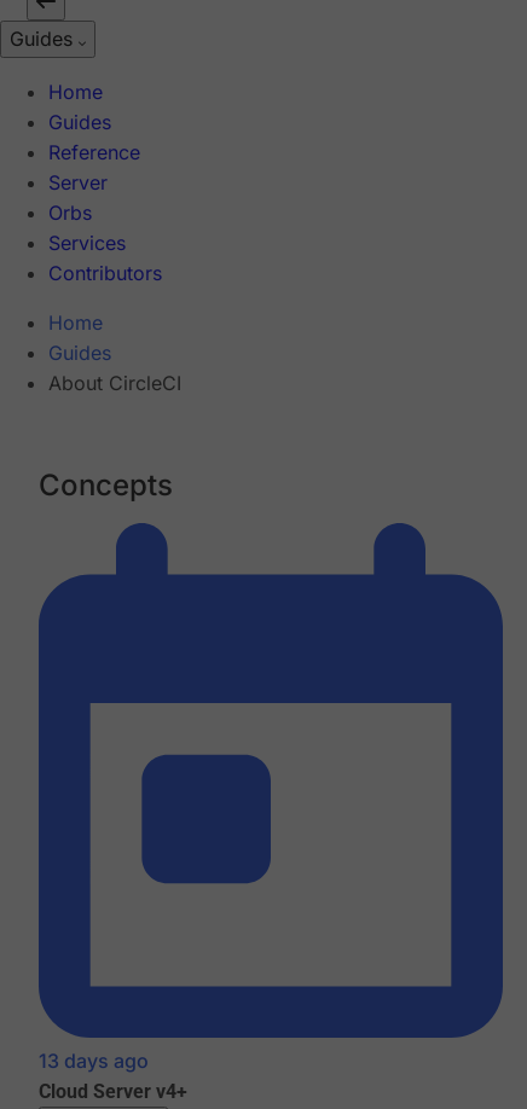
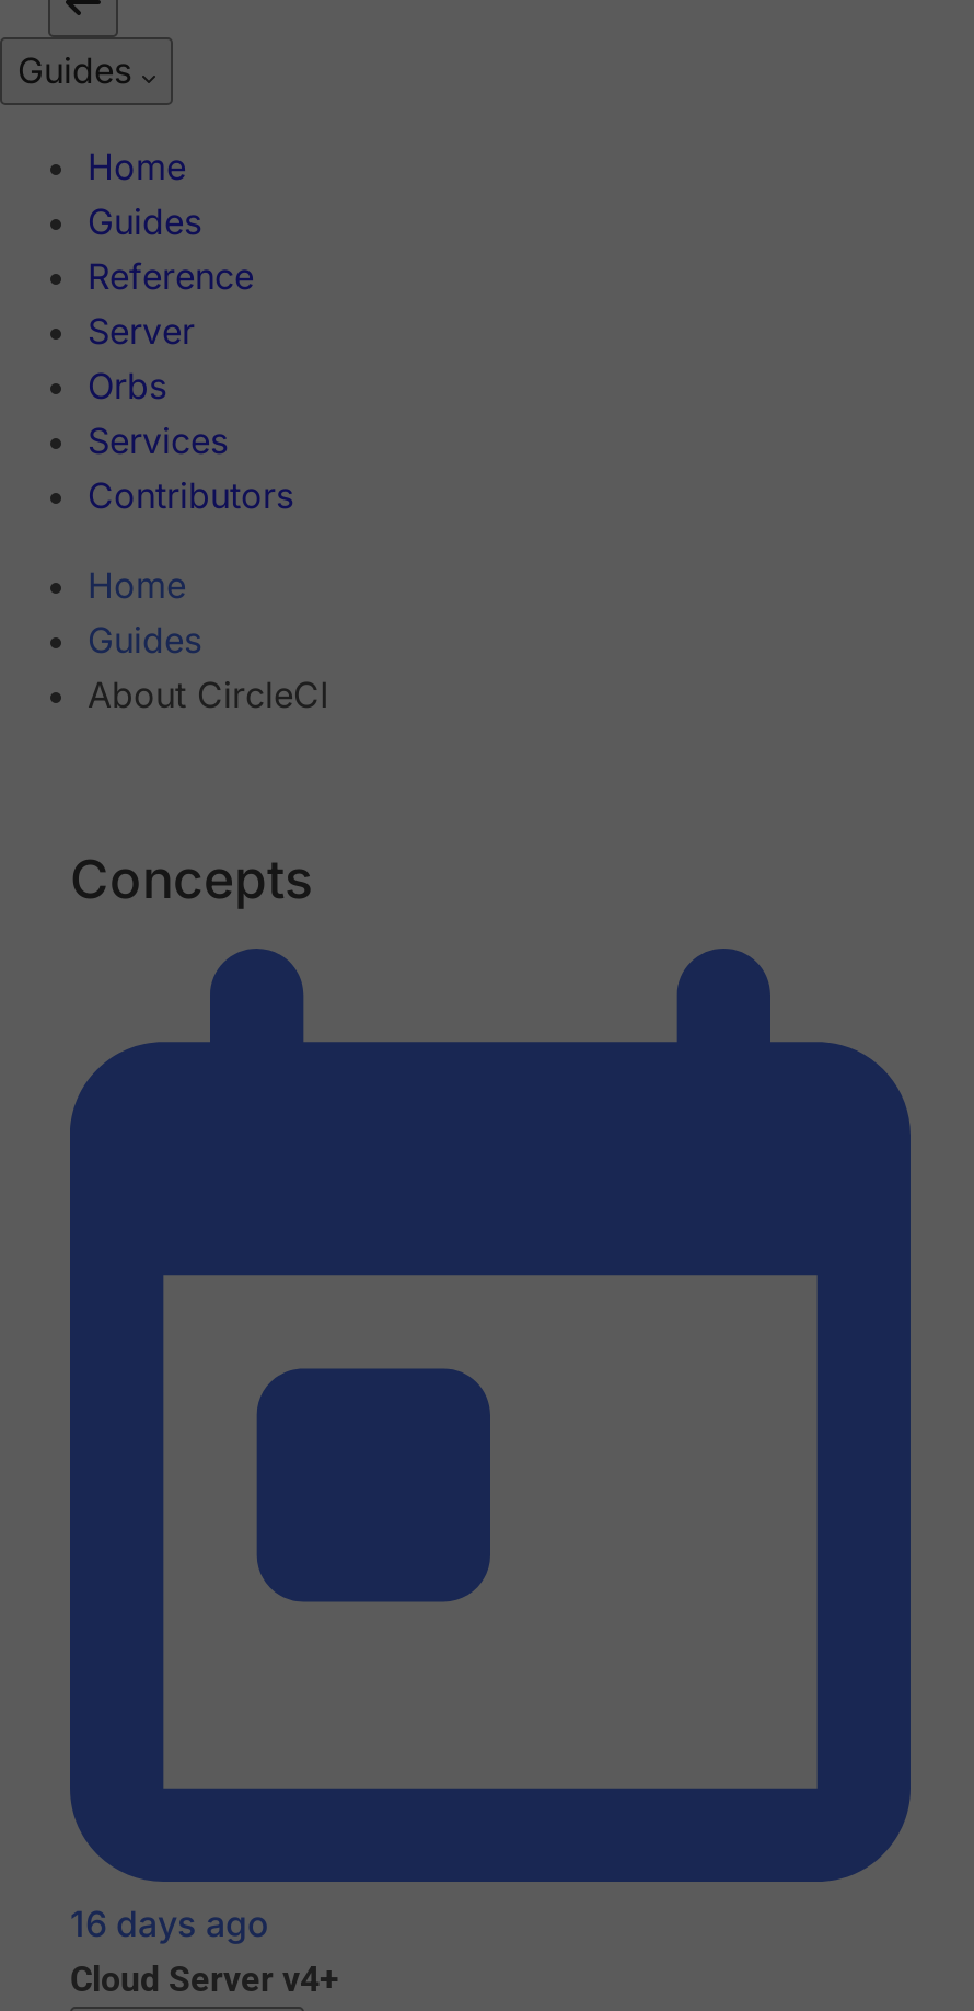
[39,1049,149,1073] 13 days ago -> [70,1903,269,1946] 16 days ago

